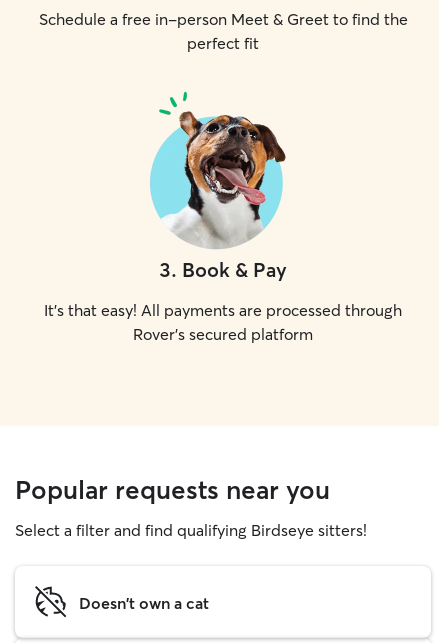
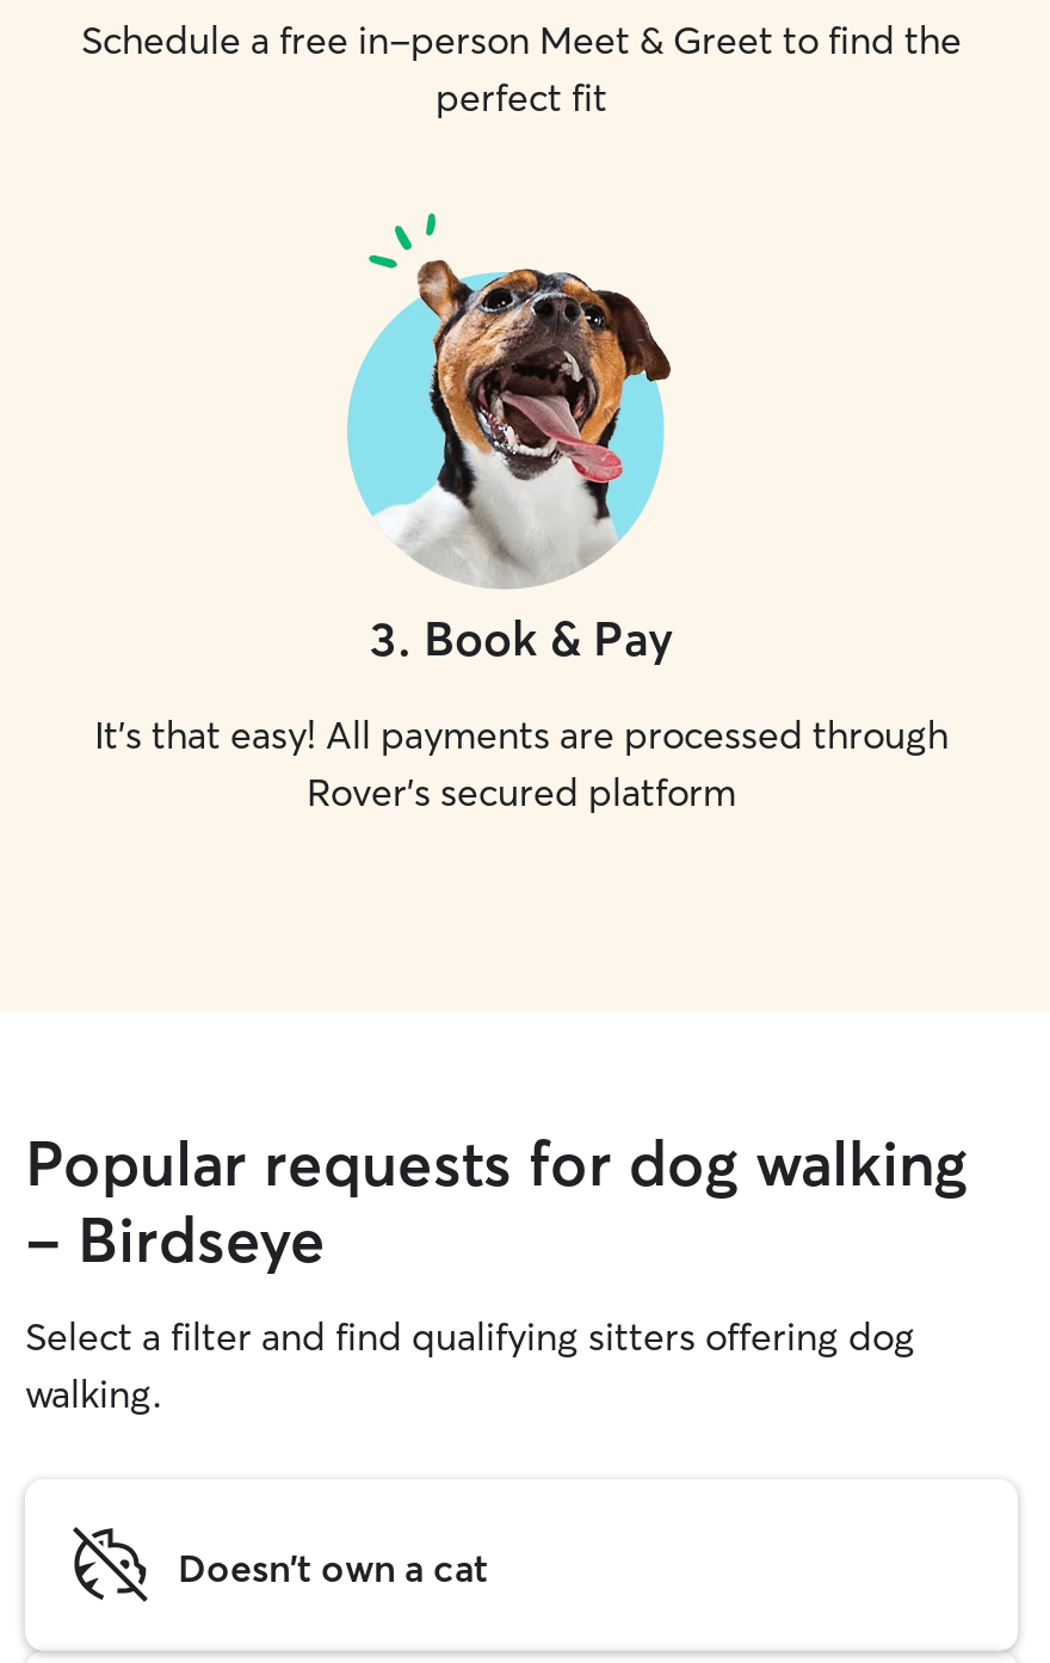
[15,474,367,540] Popular requests near you | Select a filter and find qualifying Birdseye sitters! -> [25,1126,968,1417] Popular requests for dog walking | - Birdseye | Select a filter and find qualifying sitters offering dog | walking.

